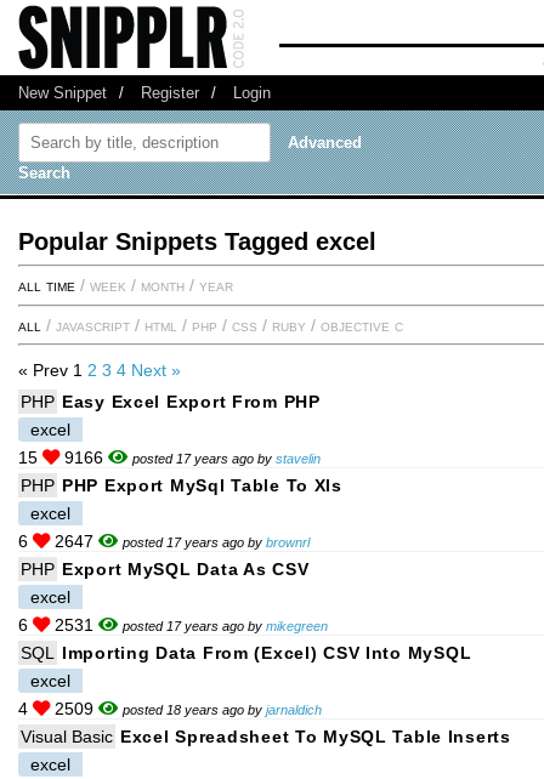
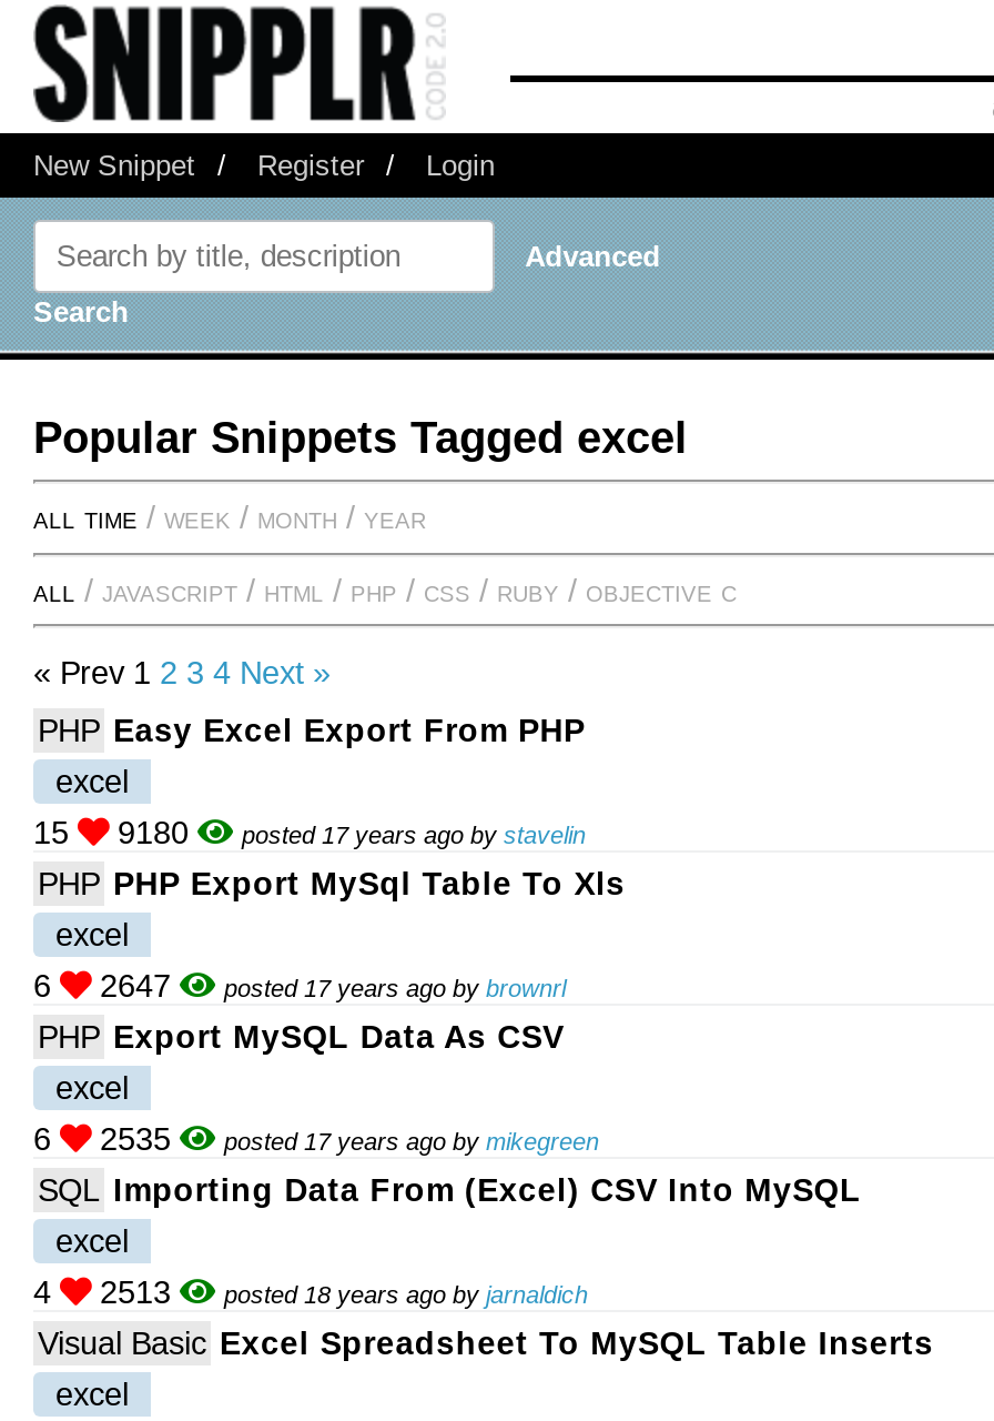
[18,448,321,467] 15 9166 posted 17 years ago by stavelin -> [33,815,586,850] 15 9180 posted 17 years ago by stavelin
[18,615,328,634] 6 2531 posted 17 years ago by mikegreen -> [33,1121,599,1157] 6 2535 posted 17 years ago by mikegreen
[18,699,322,718] 4 2509 posted 18 years ago by jarnaldich -> [33,1274,588,1310] 4 2513 posted 18 years ago by jarnaldich

